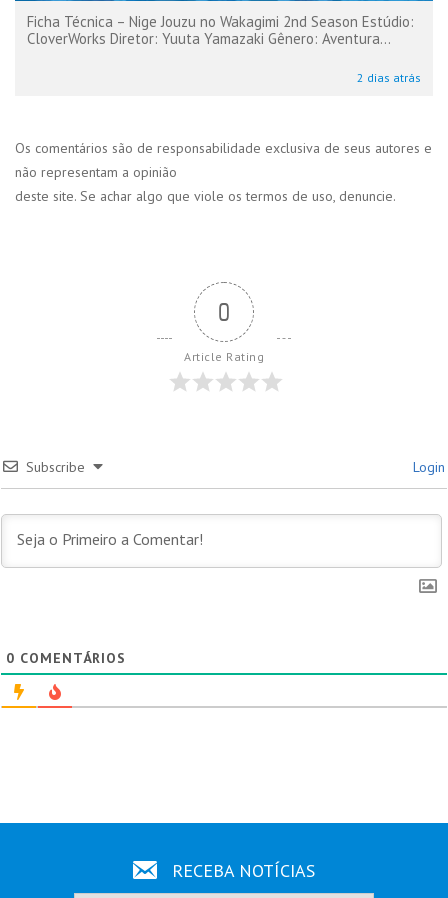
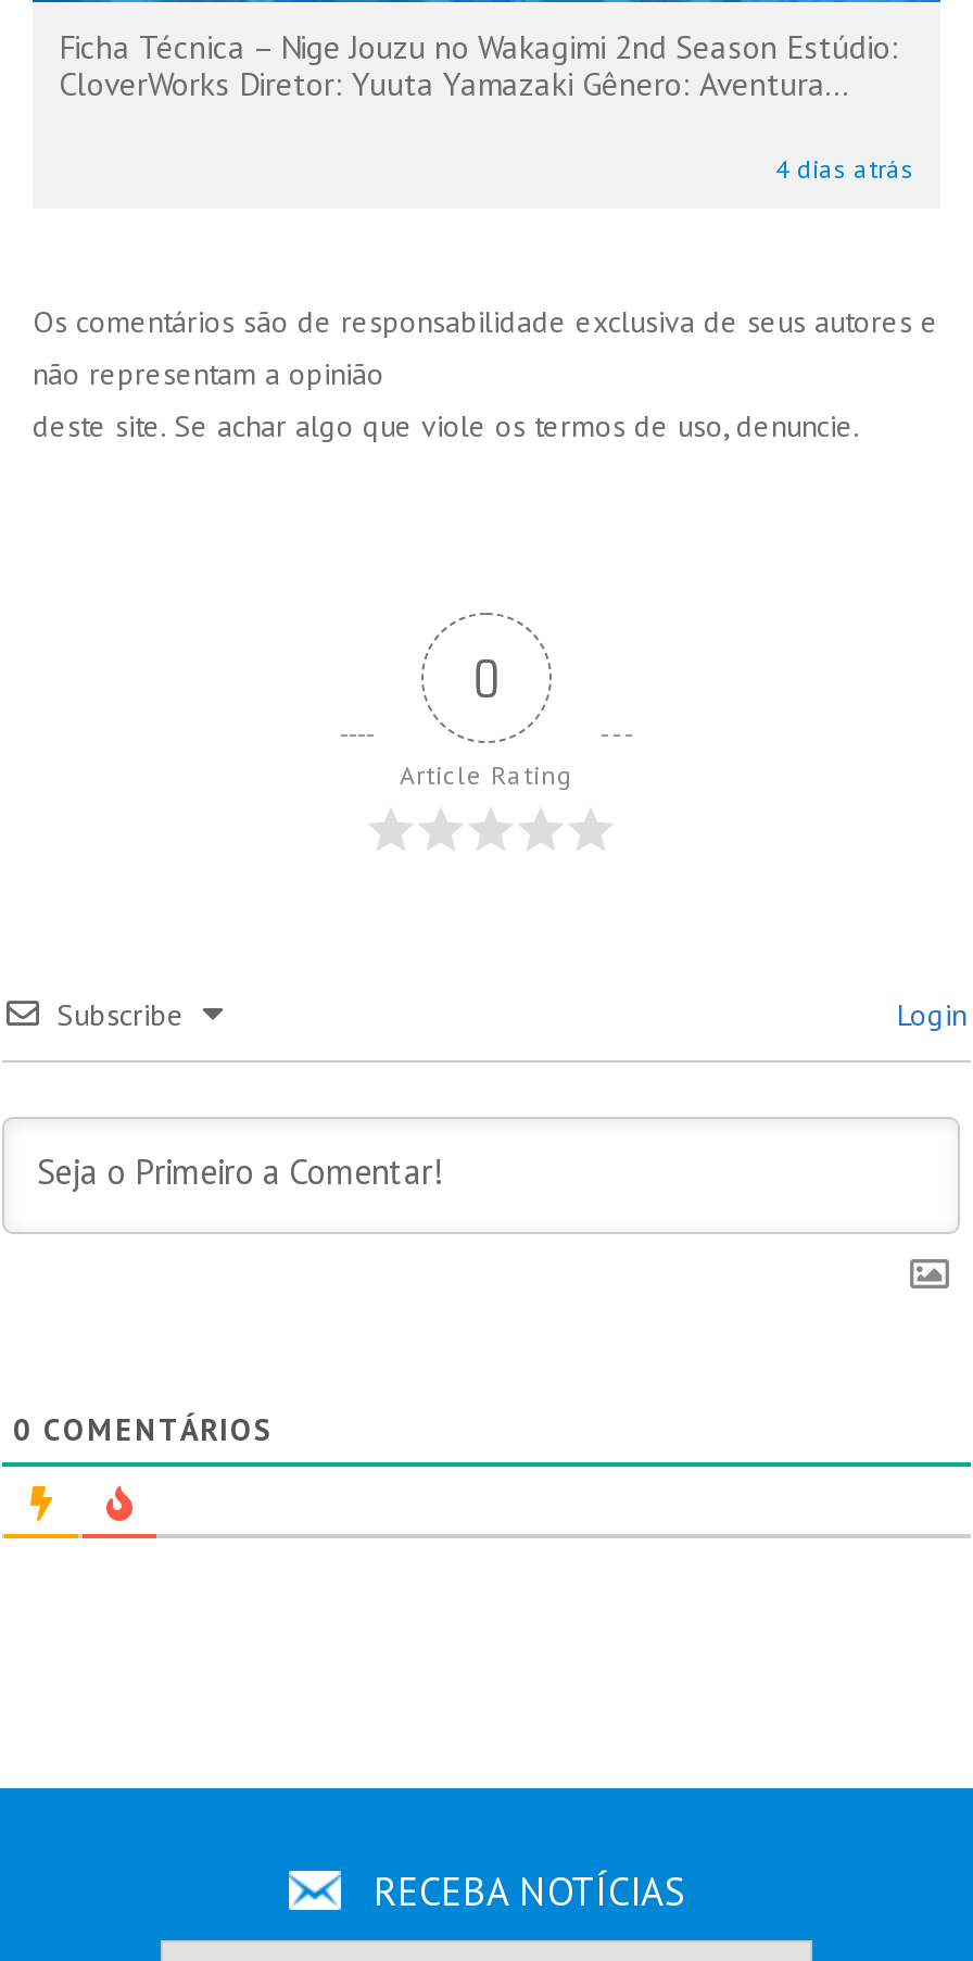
[357,69,421,84] 2 dias atrás -> [775,151,914,184] 4 dias atrás

